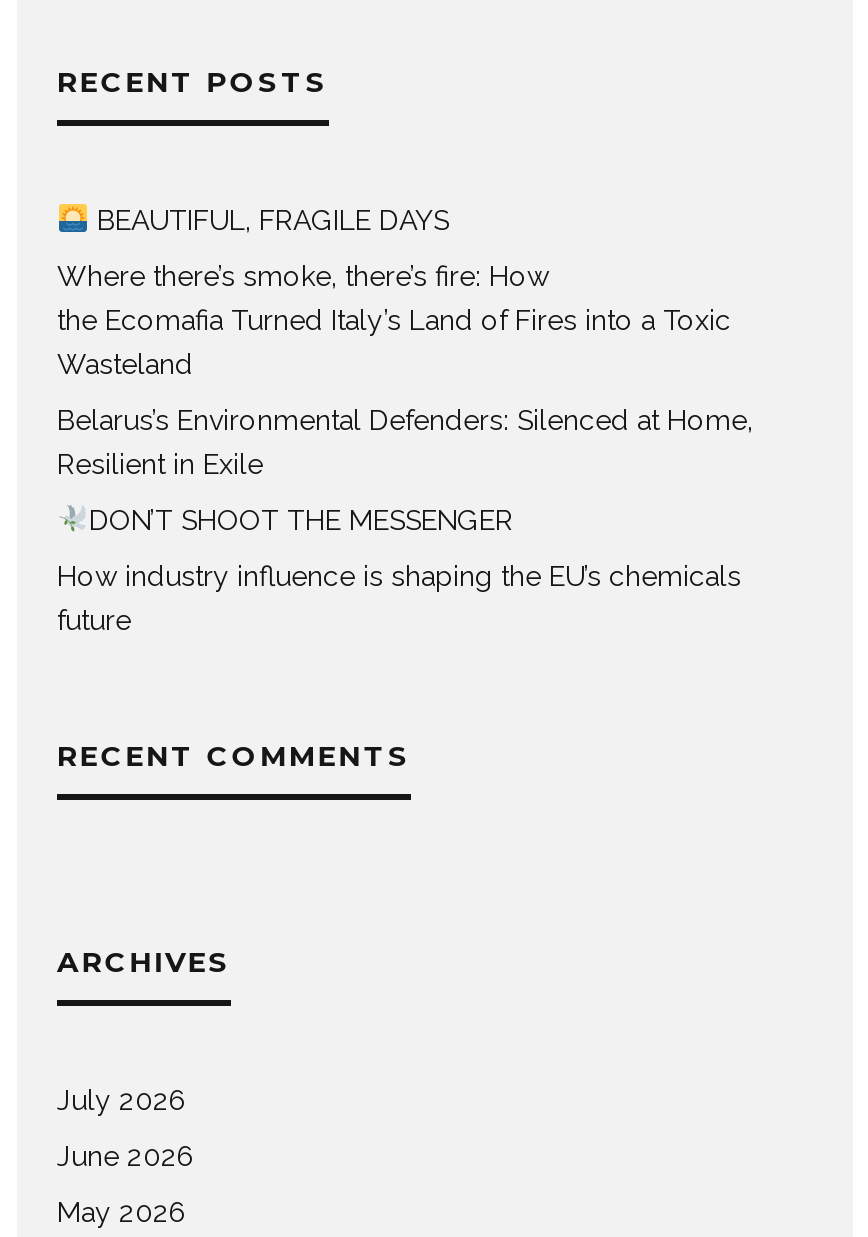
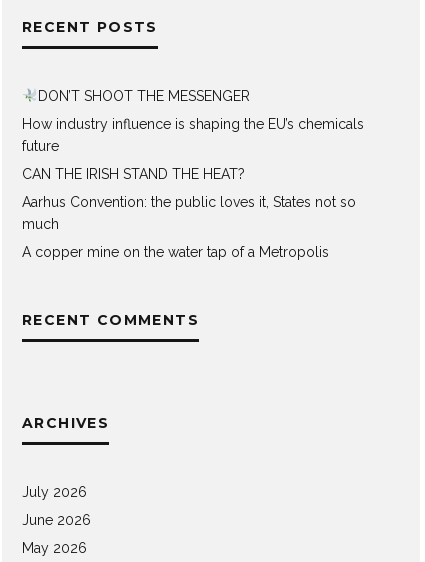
[57,203,753,479] BEAUTIFUL, FRAGILE DAYS | Where there’s smoke, there’s fire: How | the Ecomafia Turned Italy’s Land of Fires into a Toxic | Wasteland | Belarus’s Environmental Defenders: Silenced at Home, | Resilient in Exile -> none
moved [57,503,741,635] -> [22,88,364,154]: DON’T SHOOT THE MESSENGER | How industry influence is shaping the EU’s chemicals | future
none -> [22,166,356,260] CAN THE IRISH STAND THE HEAT? | Aarhus Convention: the public loves it, States not so | much | A copper mine on the water tap of a Metropolis

